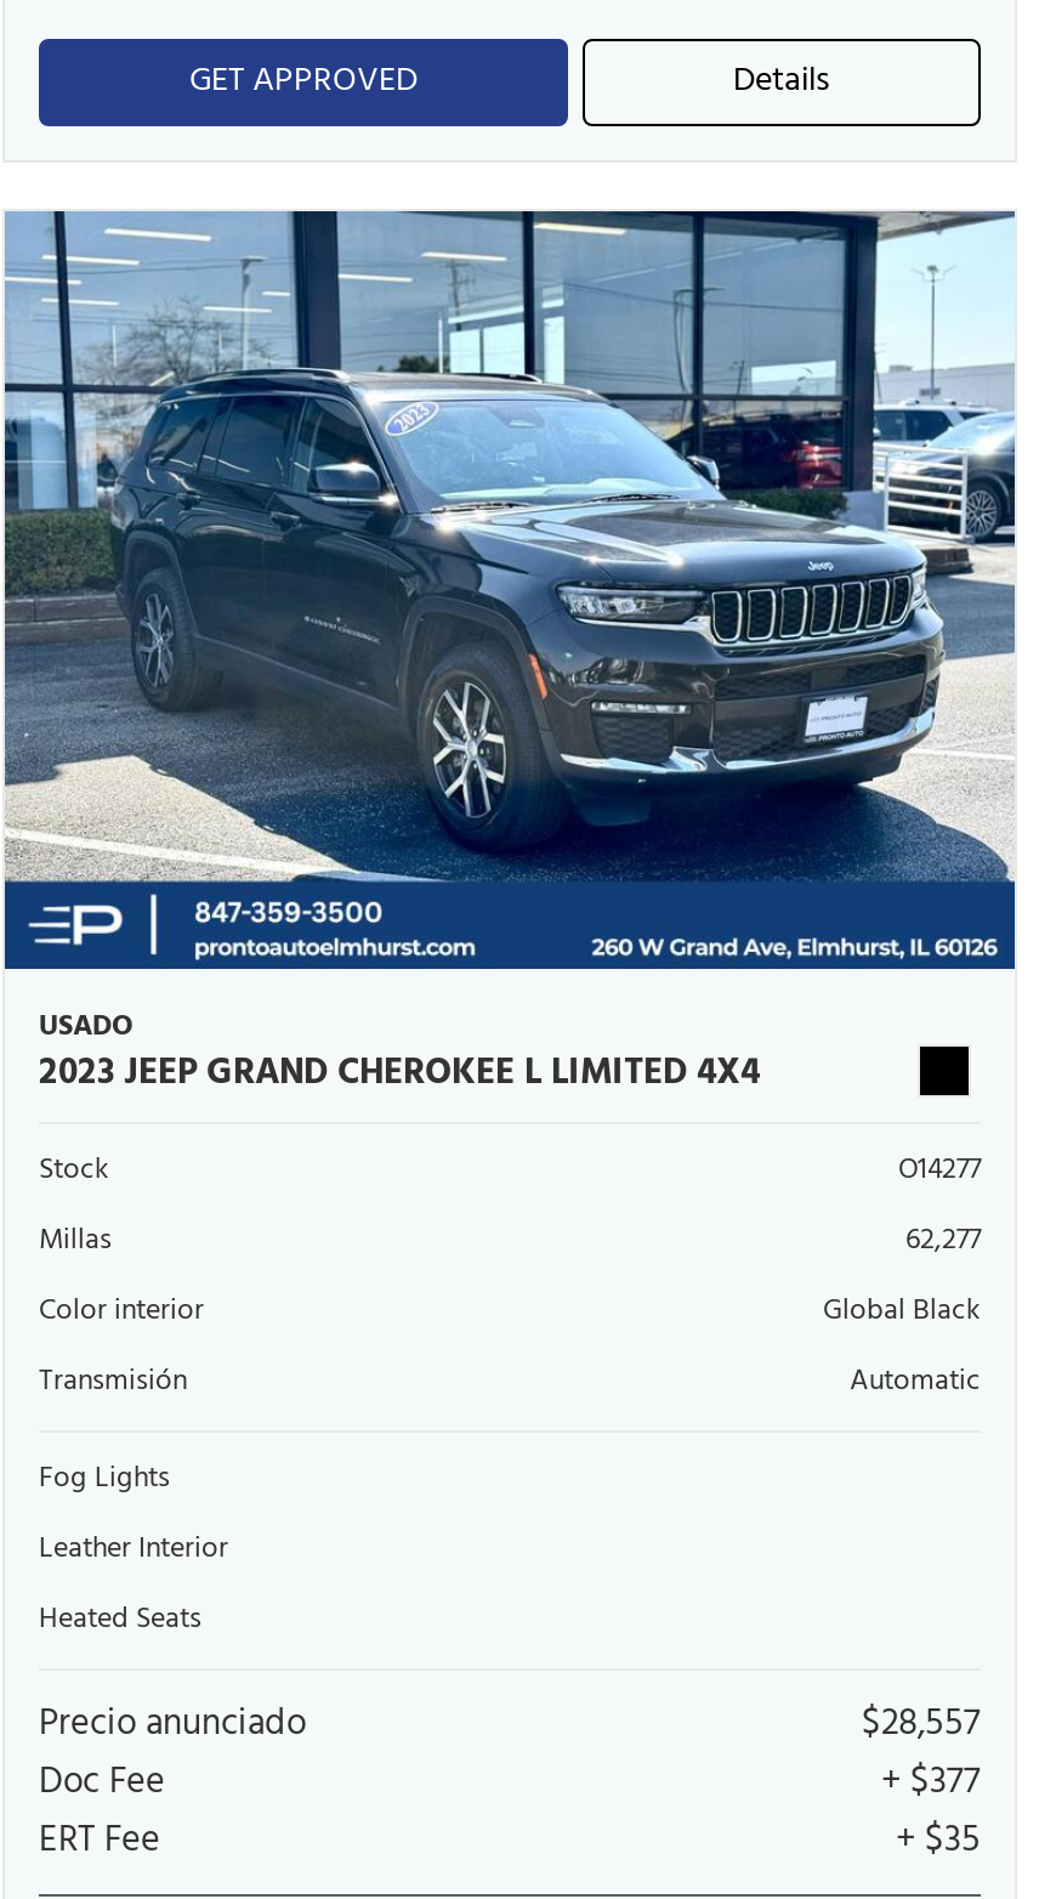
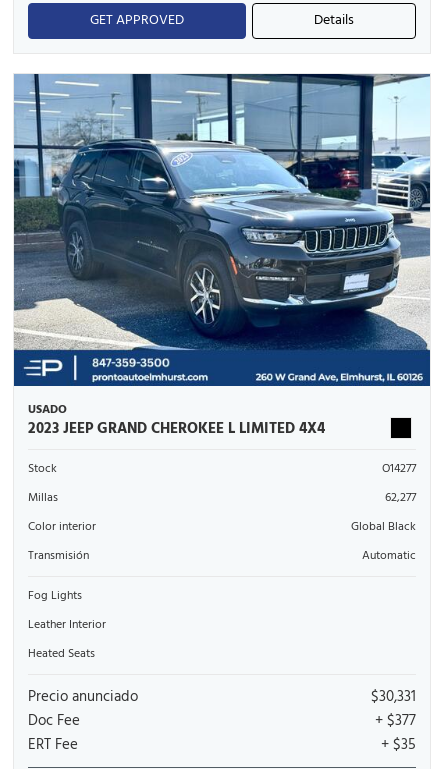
[862,1695,981,1753] $28,557 -> [371,685,416,709] $30,331

